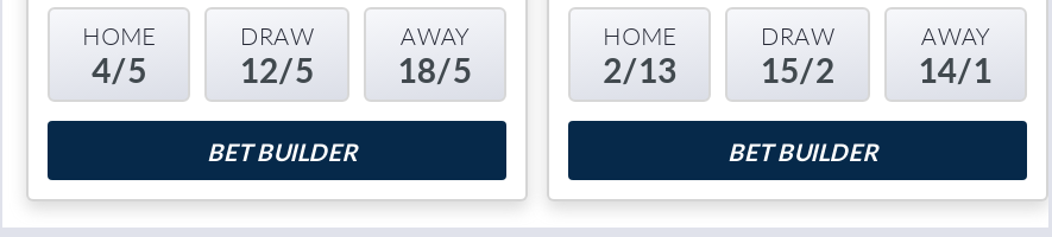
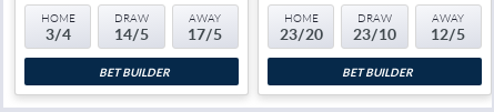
[92,48,147,93] 4/5 -> [45,24,71,45] 3/4
[240,48,314,93] 12/5 -> [114,24,149,45] 14/5
[398,48,471,93] 18/5 -> [188,24,222,45] 17/5
[603,48,677,93] 2/13 -> [279,24,323,45] 23/20
[761,48,834,93] 15/2 -> [353,24,396,45] 23/10
[918,48,992,93] 14/1 -> [431,24,465,45] 12/5

